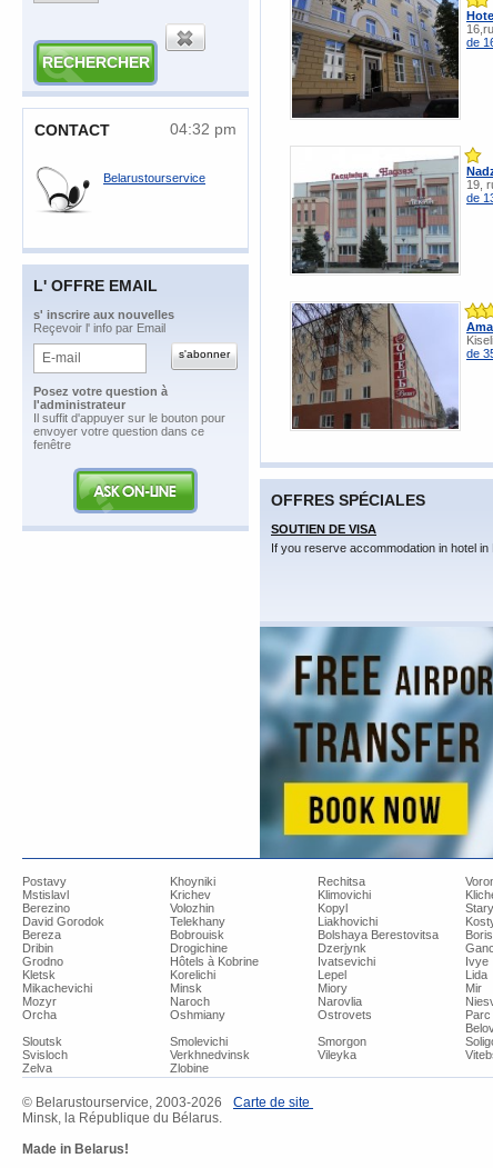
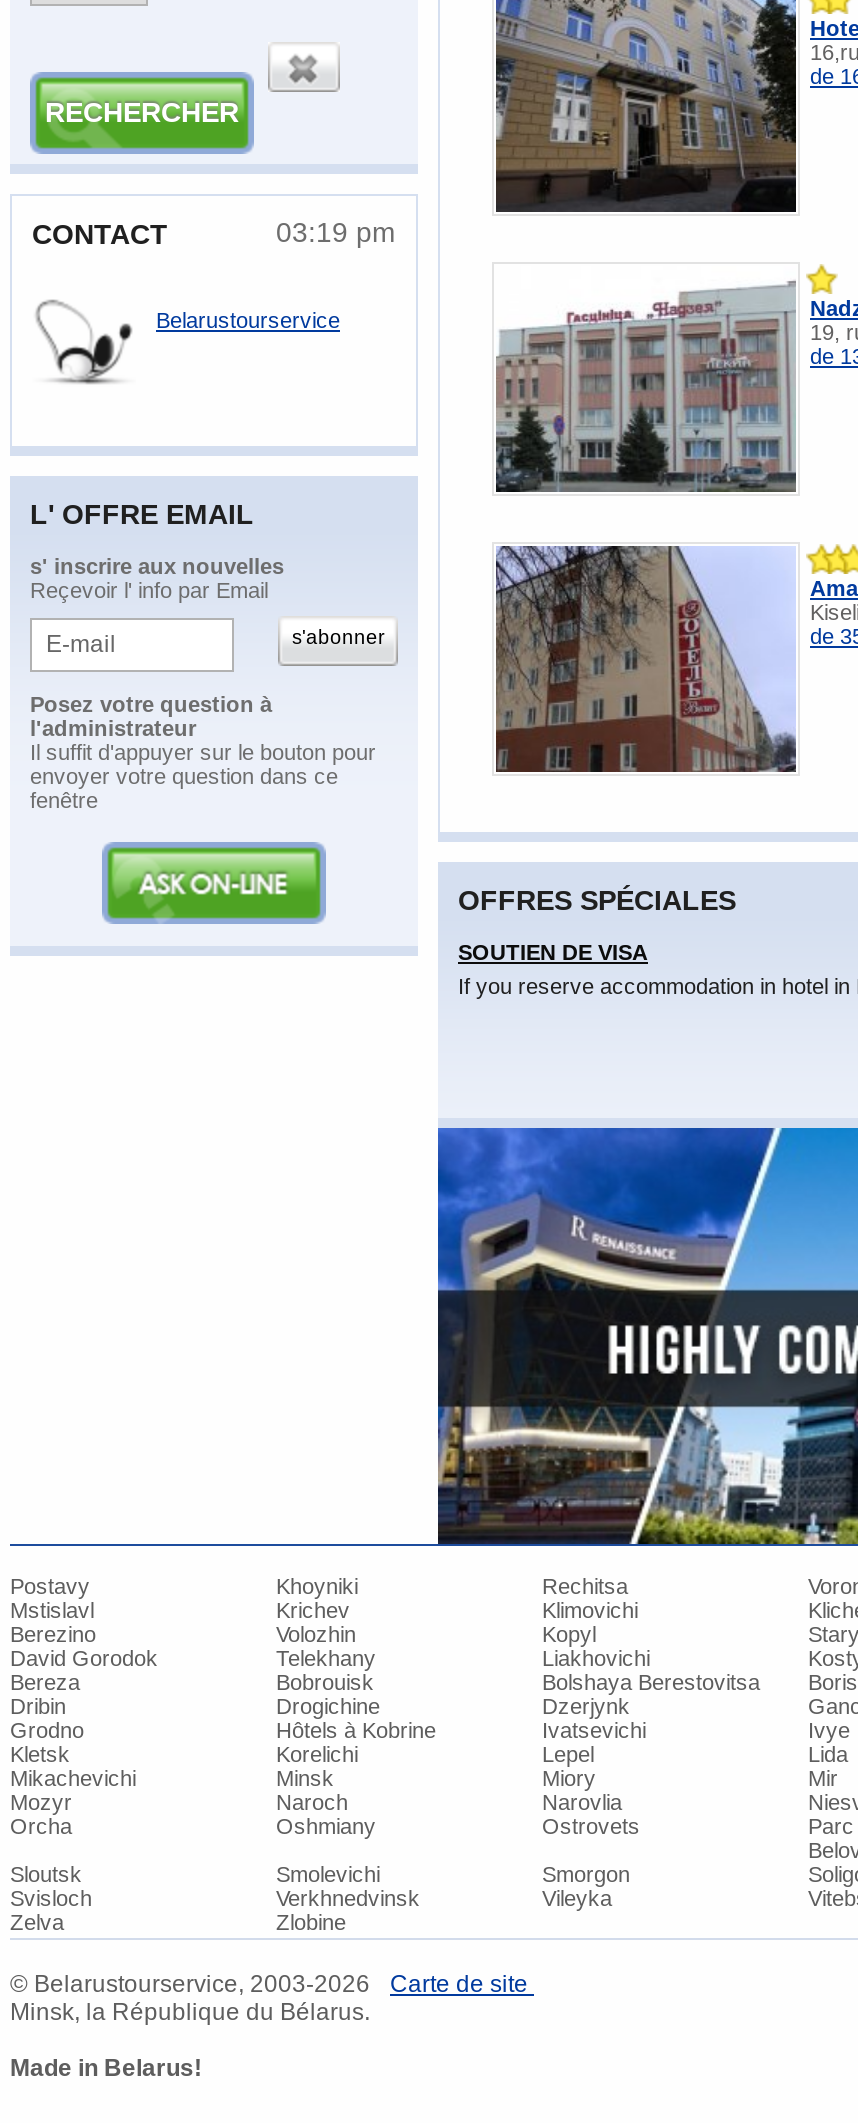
[170,119,237,137] 04:32 pm -> [276,215,396,247] 03:19 pm
[259,627,490,859] [image] -> [436,1126,852,1546] [image]

